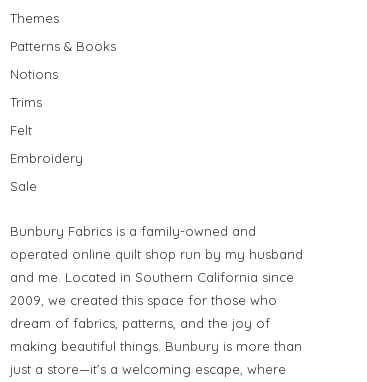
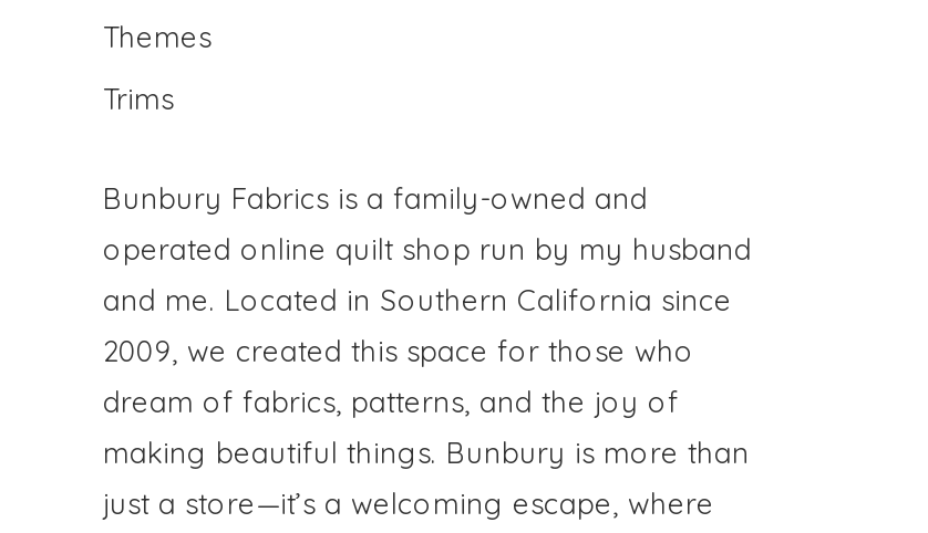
[10,38,116,82] Patterns & Books | Notions -> none
[10,122,83,194] Felt | Embroidery | Sale -> none

